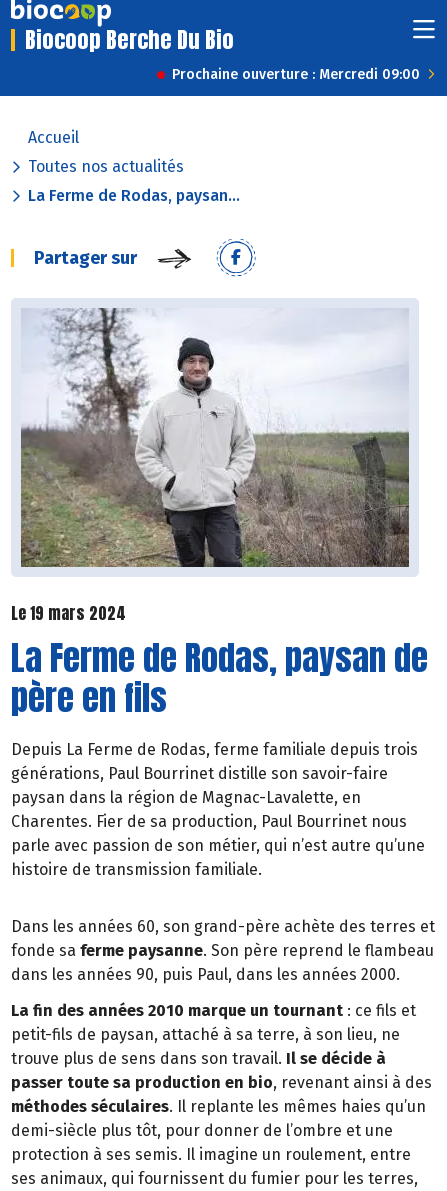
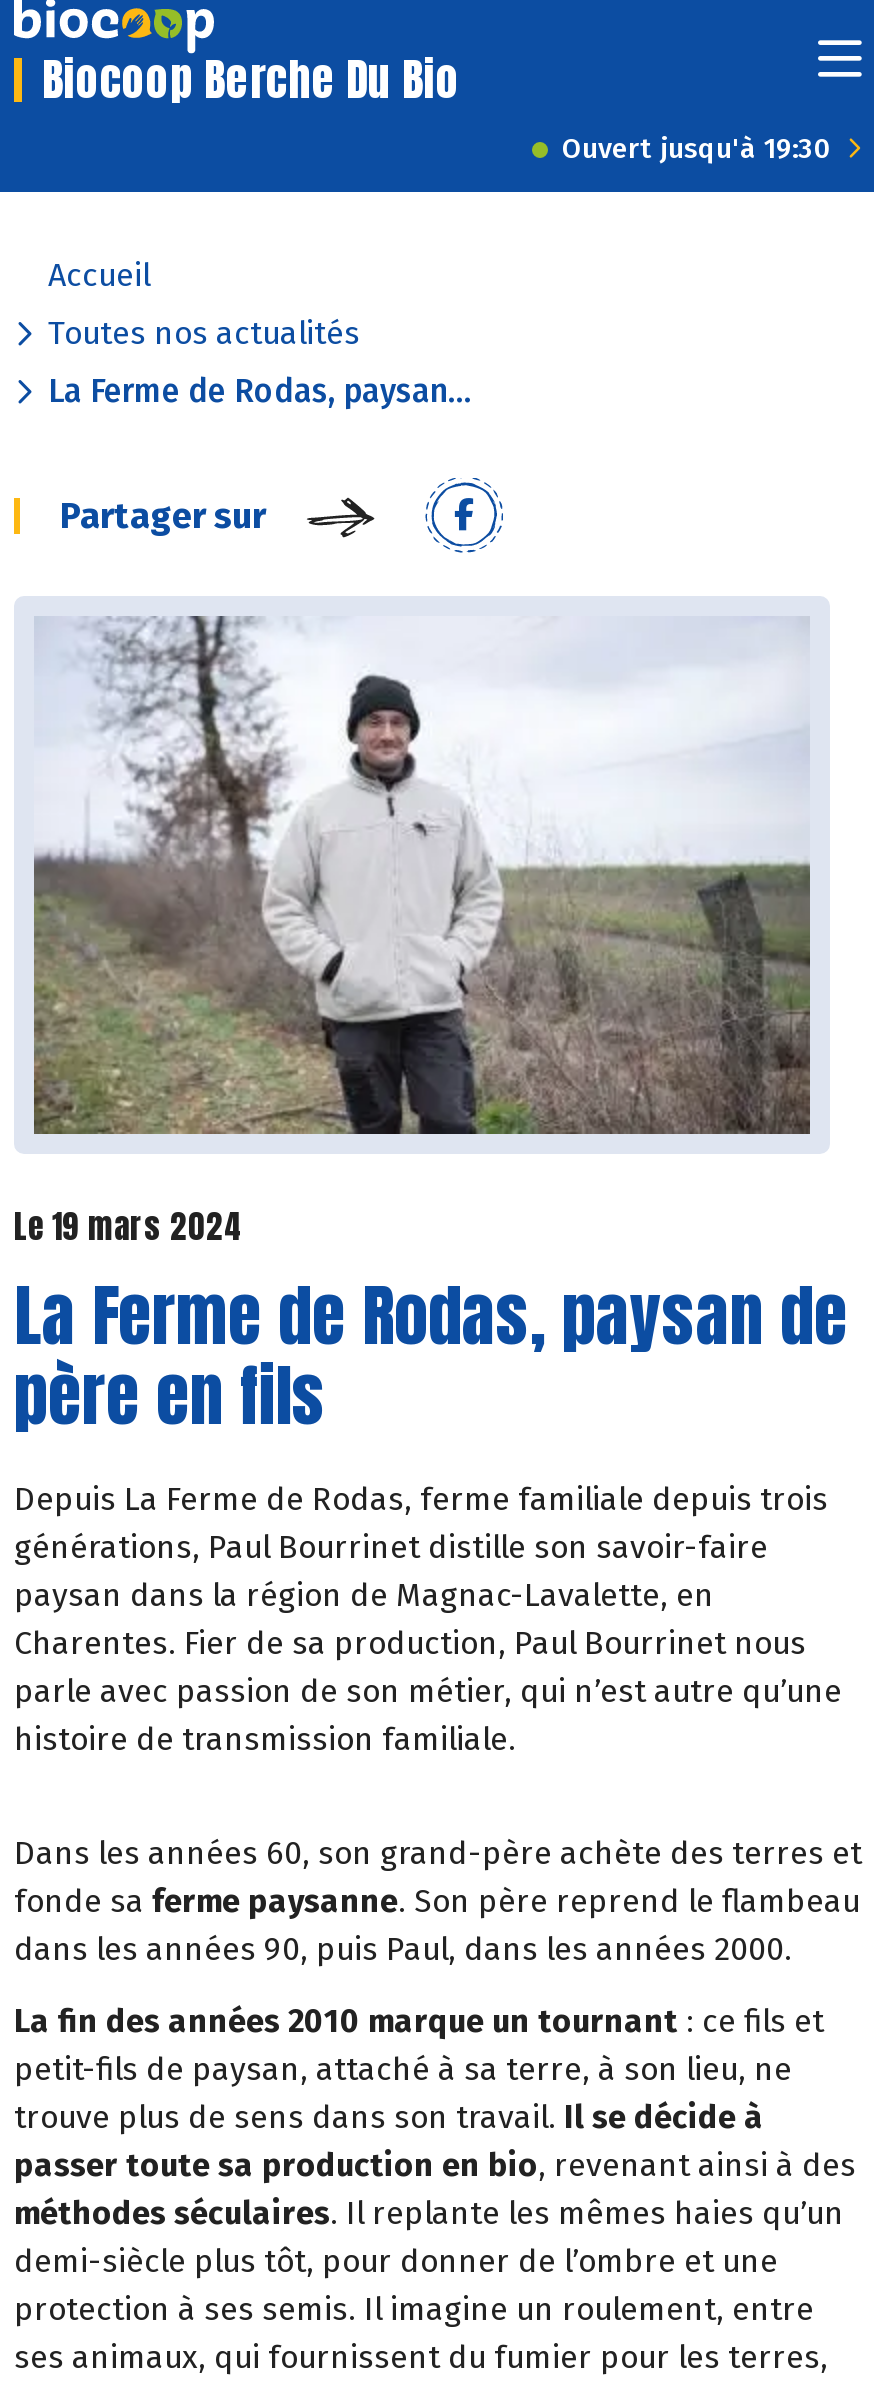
[172,66,420,83] Prochaine ouverture : Mercredi 09:00 -> [562,132,832,166] Ouvert jusqu'à 19:30

